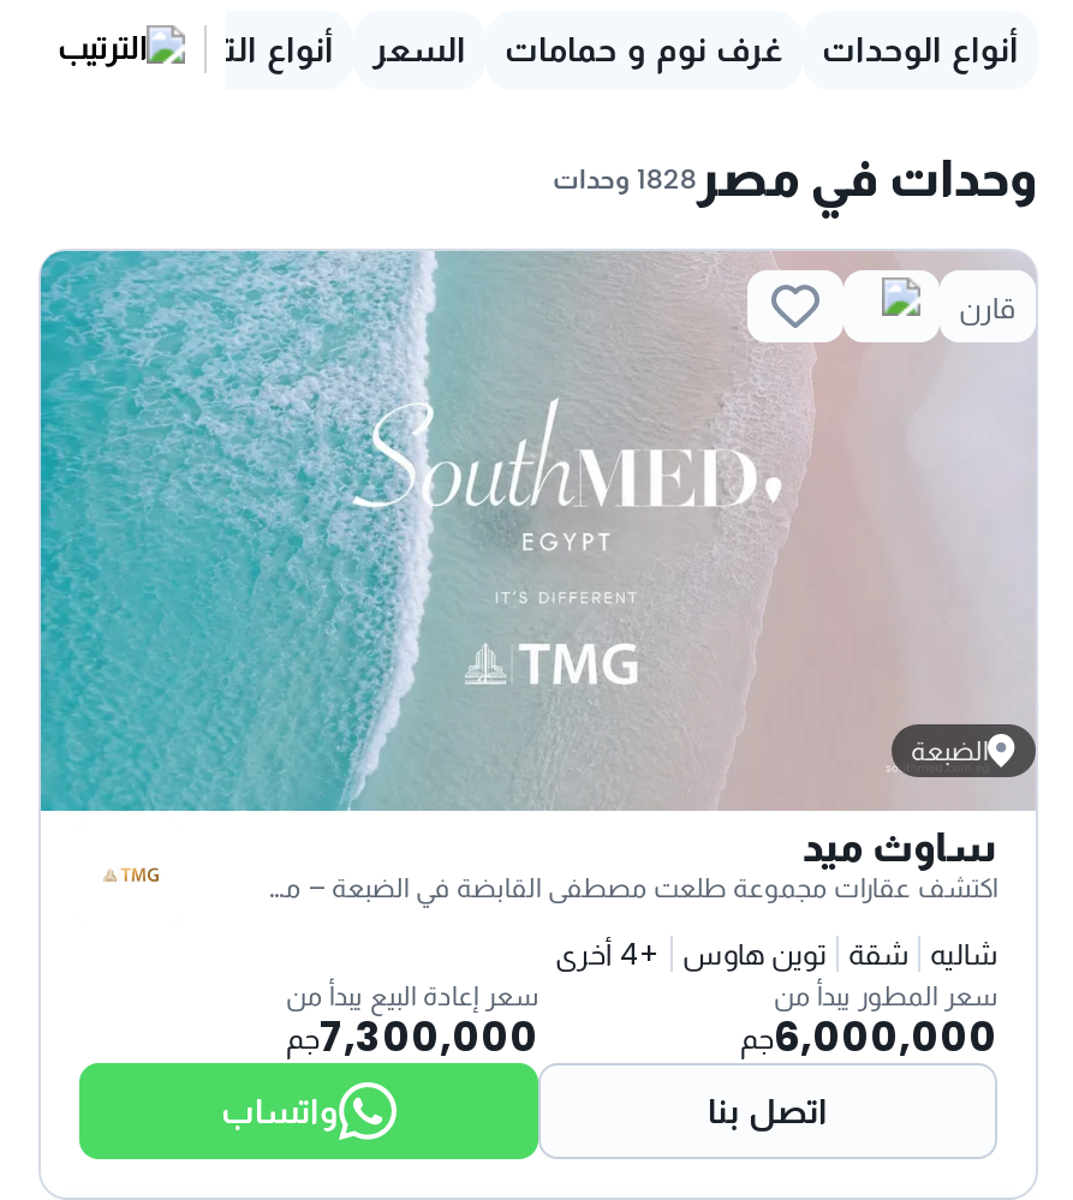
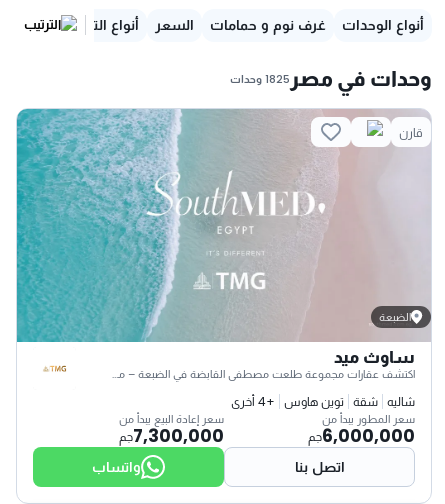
[553,143,1038,213] وحدات في مصر1828 وحدات -> [230,64,432,93] وحدات في مصر1825 وحدات

